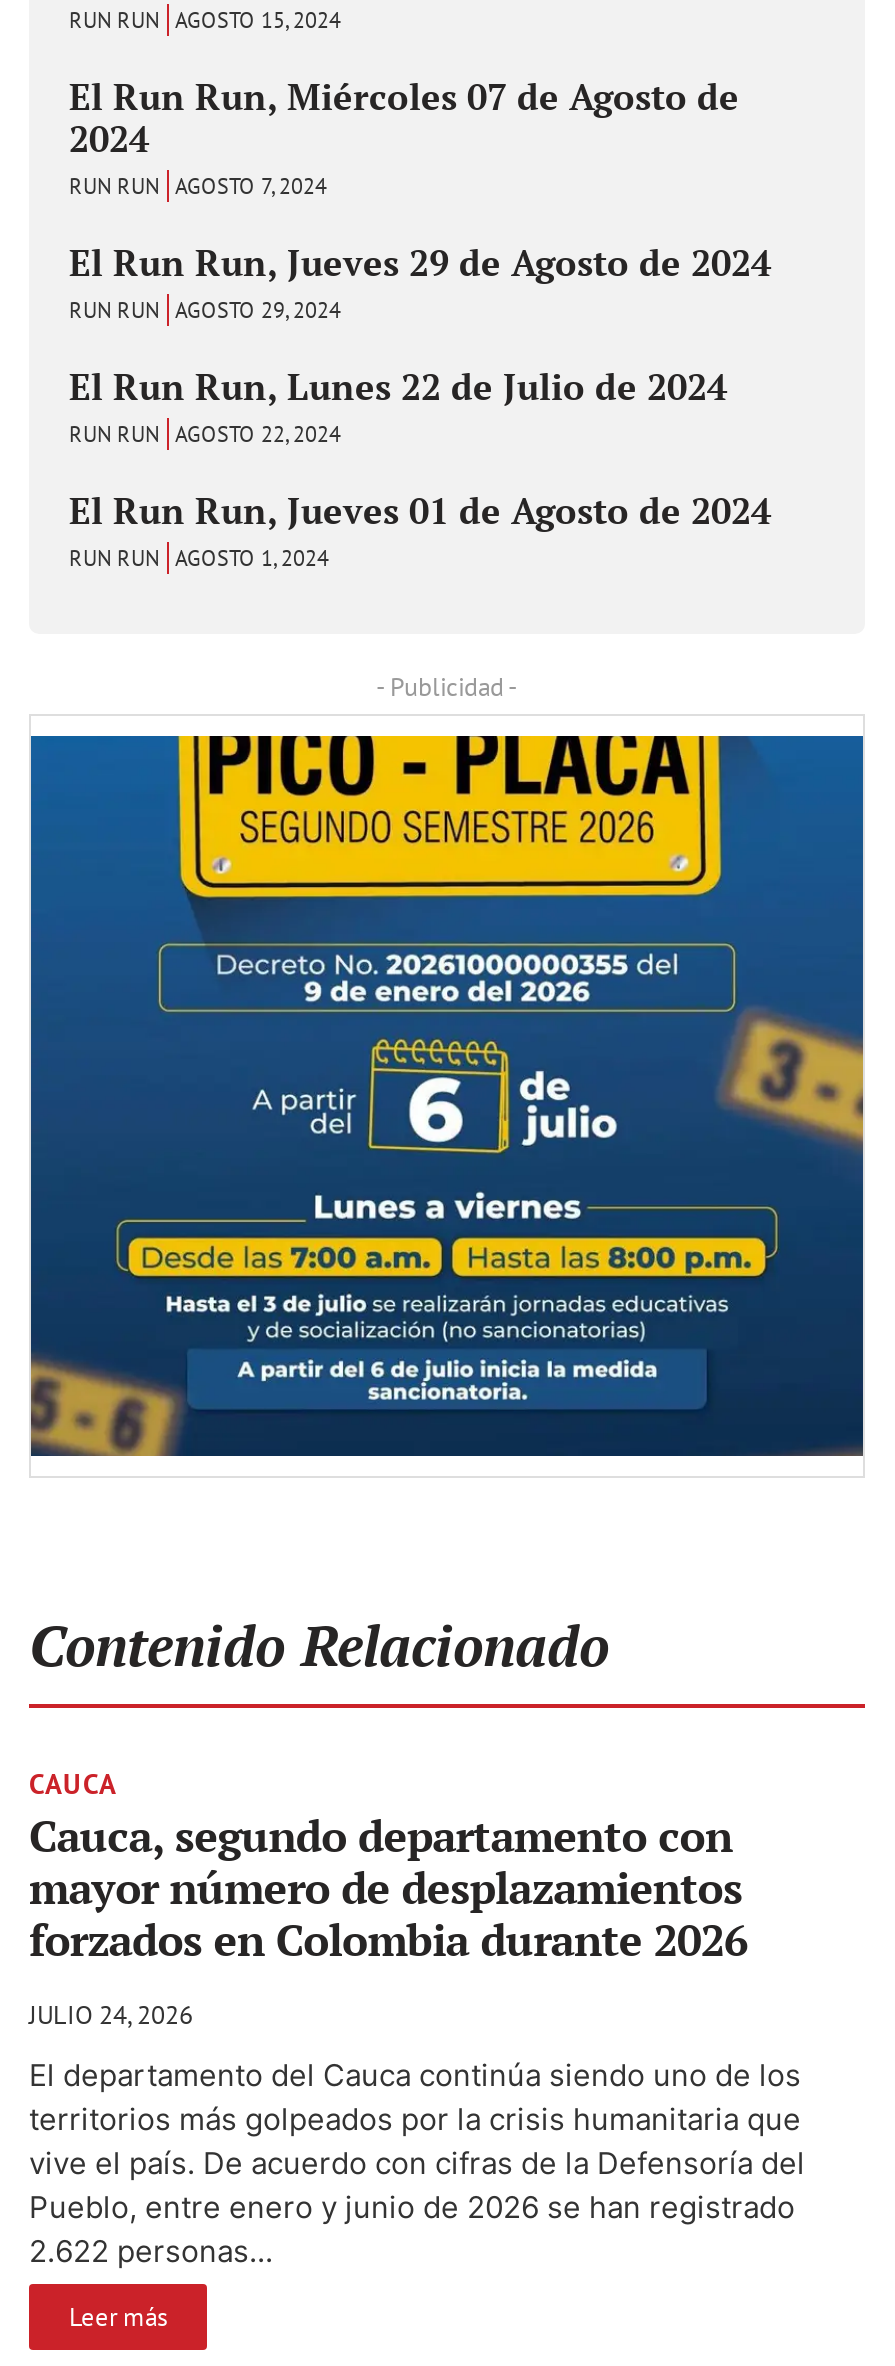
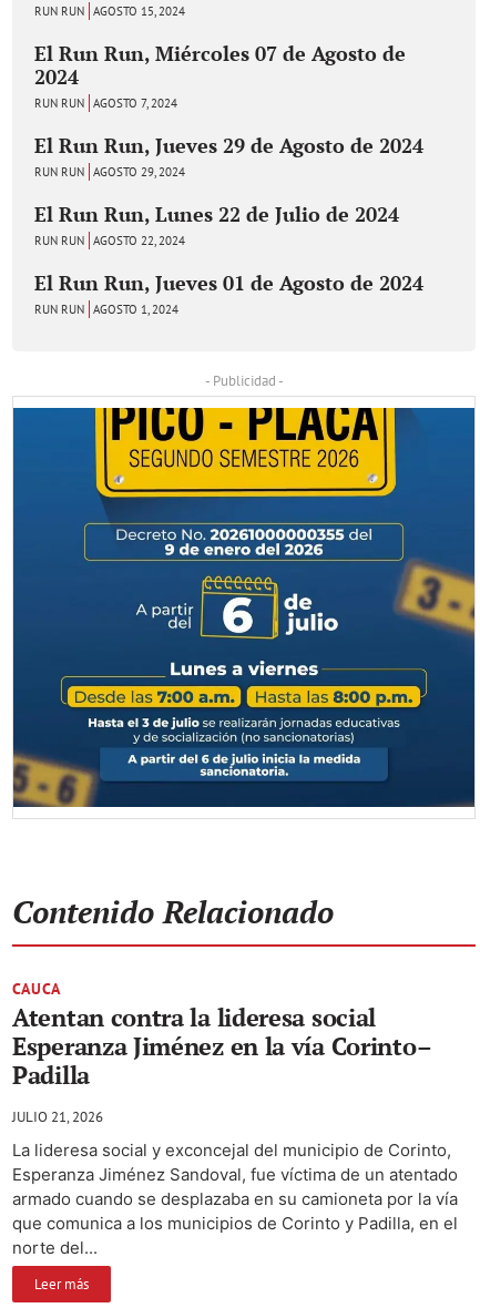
[29,1805,747,1967] Cauca, segundo departamento con | mayor número de desplazamientos | forzados en Colombia durante 2026 -> [12,1000,431,1090] Atentan contra la lideresa social | Esperanza Jiménez en la vía Corinto– | Padilla
[29,1997,193,2031] JULIO 24, 2026 -> [12,1107,103,1126] JULIO 21, 2026
[29,2055,805,2269] El departamento del Cauca continúa siendo uno de los | territorios más golpeados por la crisis humanitaria que | vive el país. De acuerdo con cifras de la Defensoría del | Pueblo, entre enero y junio de 2026 se han registrado | 2.622 personas... -> [12,1139,458,1258] La lideresa social y exconcejal del municipio de Corinto, | Esperanza Jiménez Sandoval, fue víctima de un atentado | armado cuando se desplazaba en su camioneta por la vía | que comunica a los municipios de Corinto y Padilla, en el | norte del...

